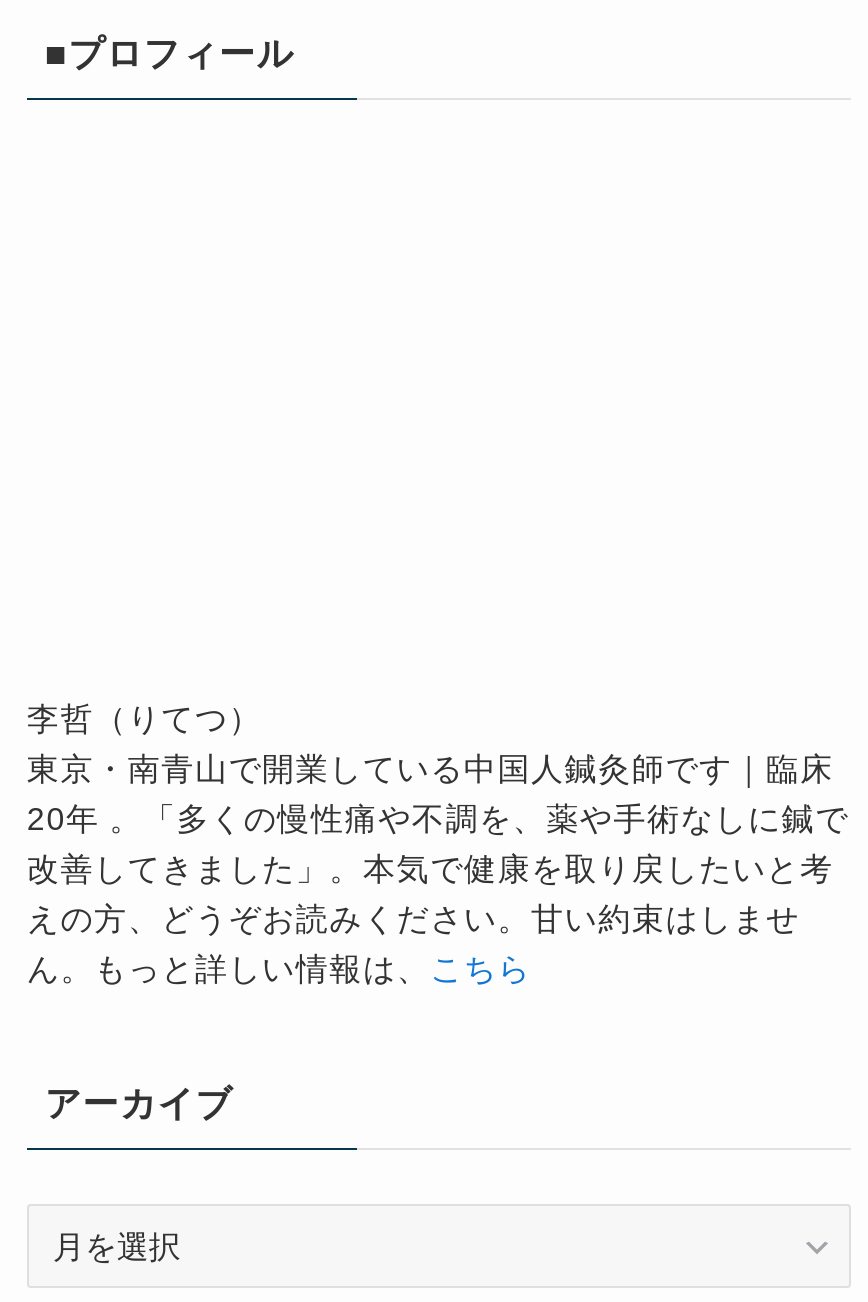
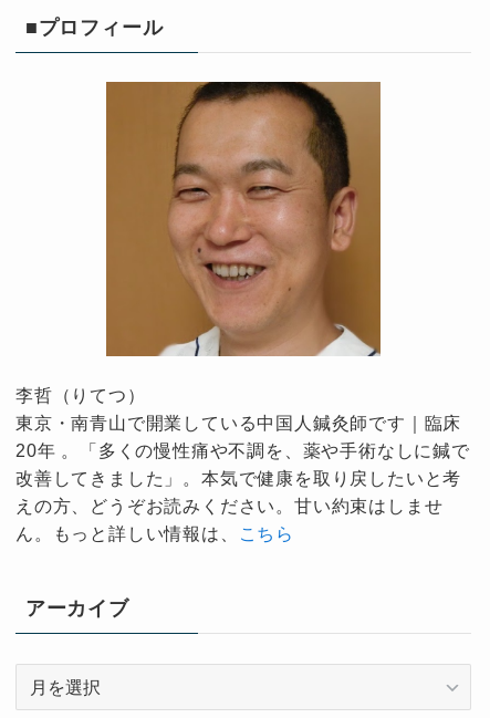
none -> [105,81,382,357] [image]

